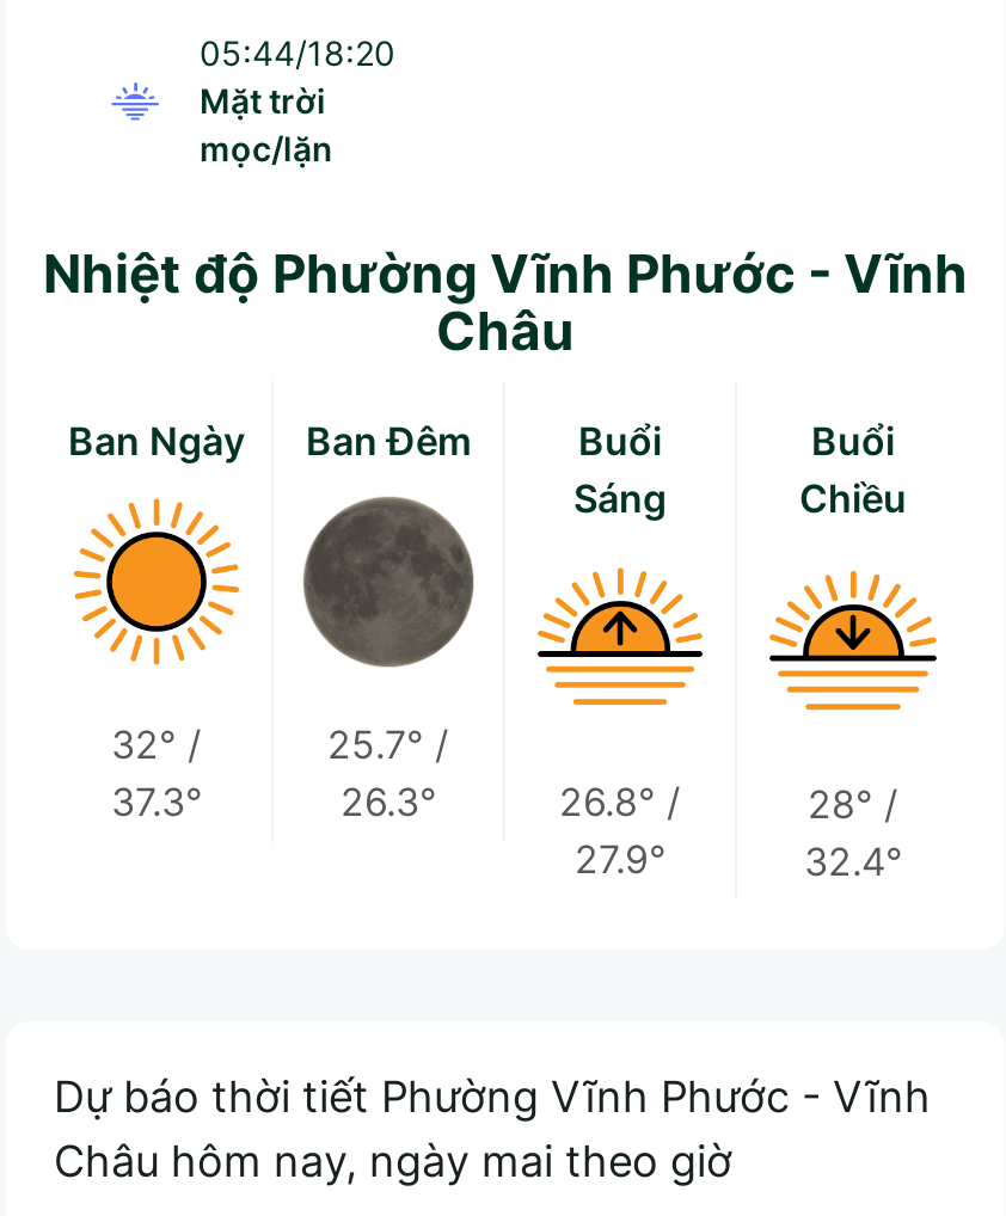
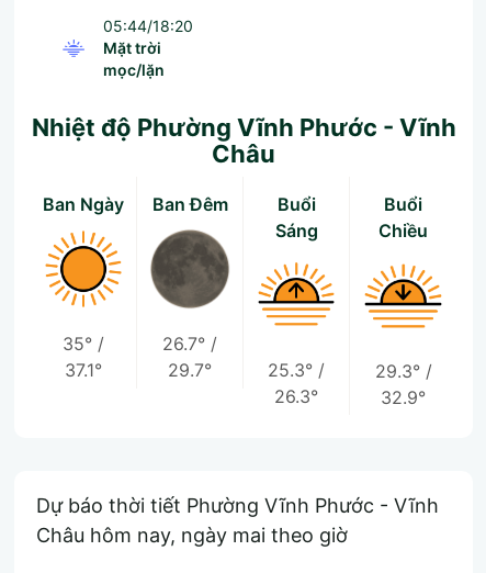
[111,720,202,768] 32° / -> [63,333,104,355] 35° /
[327,720,449,768] 25.7° / -> [162,333,217,355] 26.7° /
[111,778,202,825] 37.3° -> [65,359,102,381] 37.1°
[341,778,436,825] 26.3° -> [168,359,212,381] 29.7°
[559,778,681,825] 26.8° / -> [268,359,325,381] 25.3° /
[808,780,898,828] 28° / -> [375,360,432,382] 29.3° /
[575,835,665,883] 27.9° -> [274,385,318,407] 26.3°
[804,837,902,885] 32.4° -> [381,386,426,408] 32.9°

